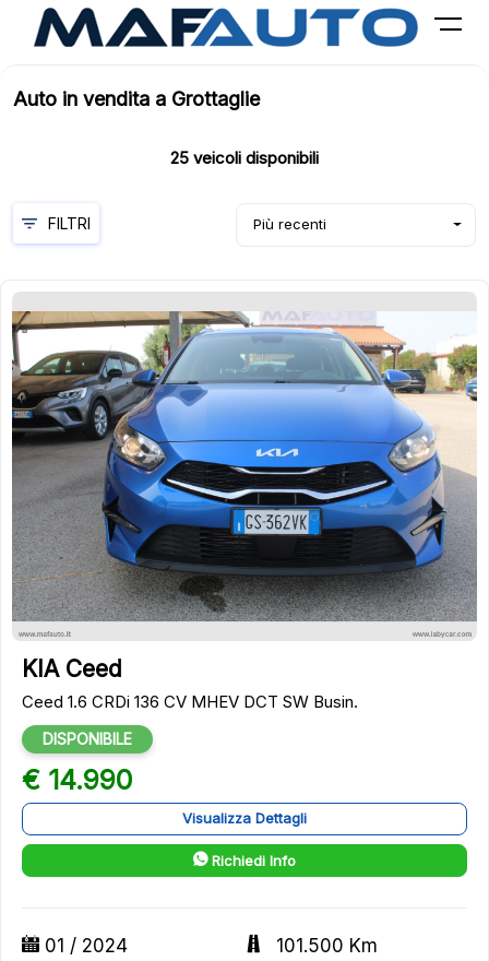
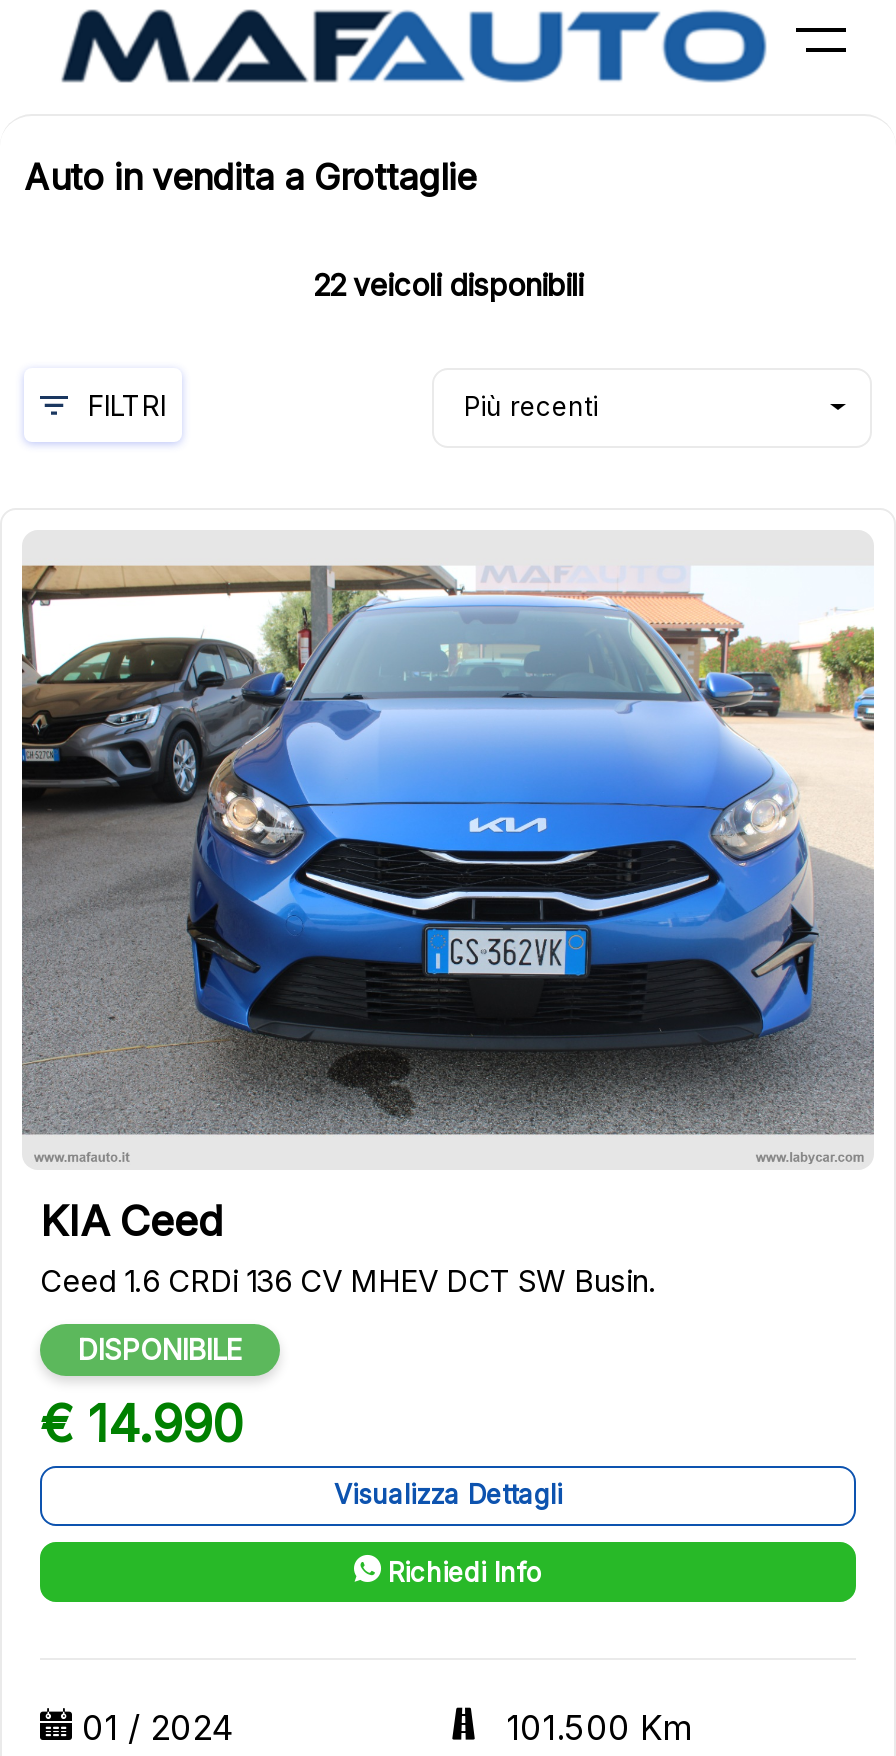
[170,147,319,168] 25 veicoli disponibili -> [313,266,583,304] 22 veicoli disponibili

